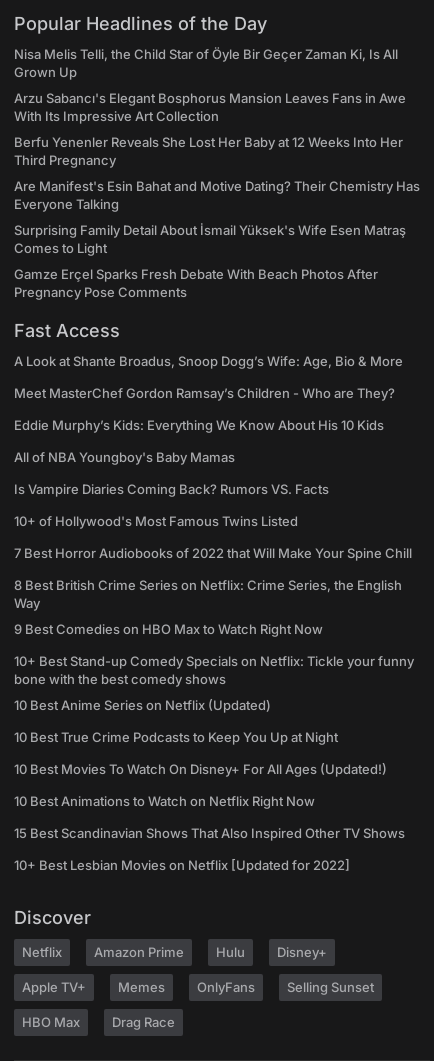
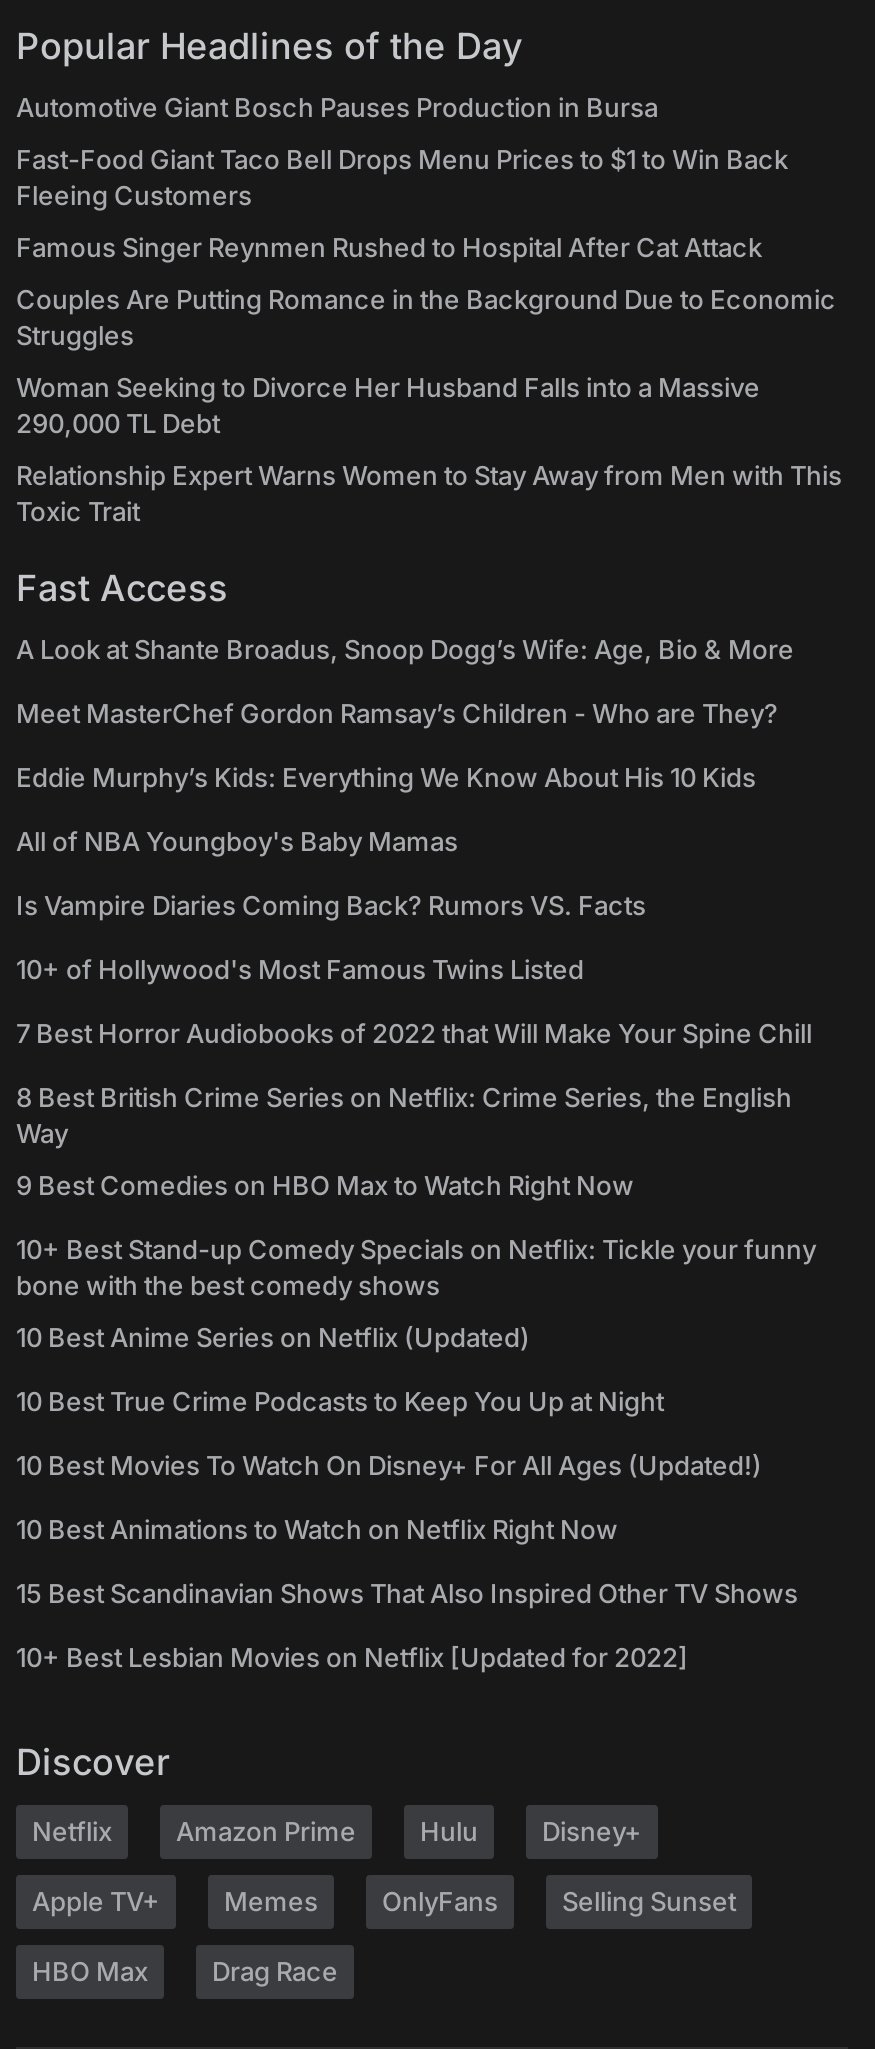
[14,46,398,80] Nisa Melis Telli, the Child Star of Öyle Bir Geçer Zaman Ki, Is All | Grown Up -> [16,91,658,123] Automotive Giant Bosch Pauses Production in Bursa
[14,90,406,124] Arzu Sabancı's Elegant Bosphorus Mansion Leaves Fans in Awe | With Its Impressive Art Collection -> [16,143,788,211] Fast-Food Giant Taco Bell Drops Menu Prices to $1 to Win Back | Fleeing Customers
[14,134,403,168] Berfu Yenenler Reveals She Lost Her Baby at 12 Weeks Into Her | Third Pregnancy -> [16,231,762,263] Famous Singer Reynmen Rushed to Hospital After Cat Attack
[14,178,420,212] Are Manifest's Esin Bahat and Motive Dating? Their Chemistry Has | Everyone Talking -> [16,283,836,351] Couples Are Putting Romance in the Background Due to Economic | Struggles
[14,222,406,256] Surprising Family Detail About İsmail Yüksek's Wife Esen Matraş | Comes to Light -> [16,371,760,439] Woman Seeking to Divorce Her Husband Falls into a Massive | 290,000 TL Debt
[14,266,378,300] Gamze Erçel Sparks Fresh Debate With Beach Photos After | Pregnancy Pose Comments -> [16,459,842,527] Relationship Expert Warns Women to Stay Away from Men with This | Toxic Trait

